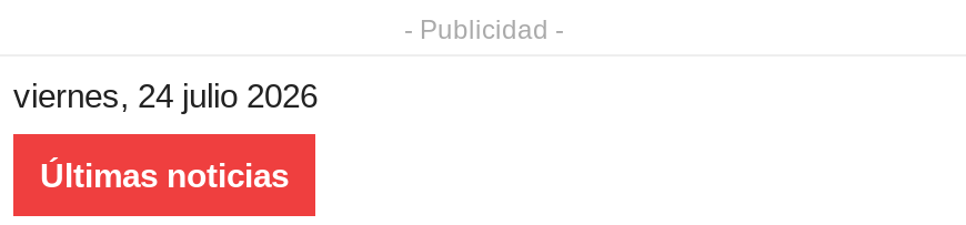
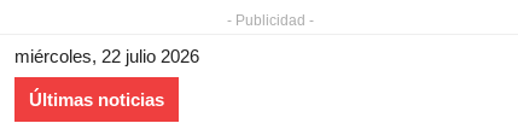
[13,76,318,114] viernes, 24 julio 2026 -> [14,46,199,66] miércoles, 22 julio 2026

